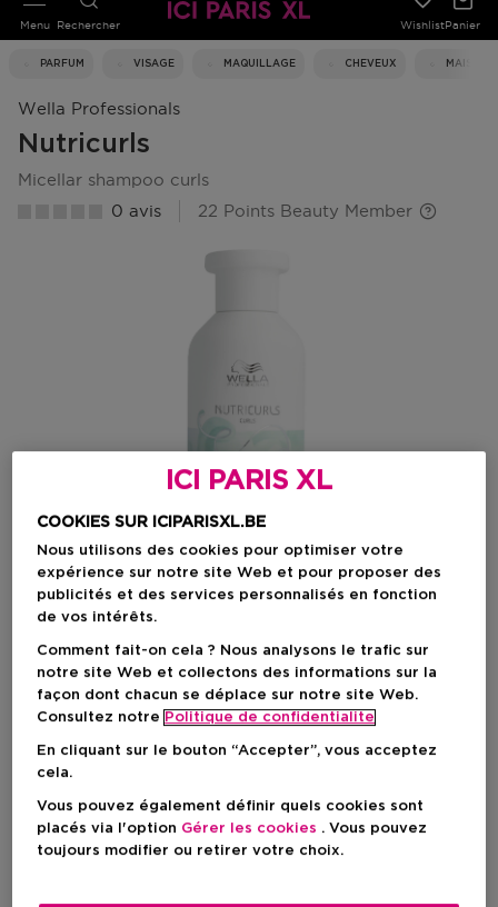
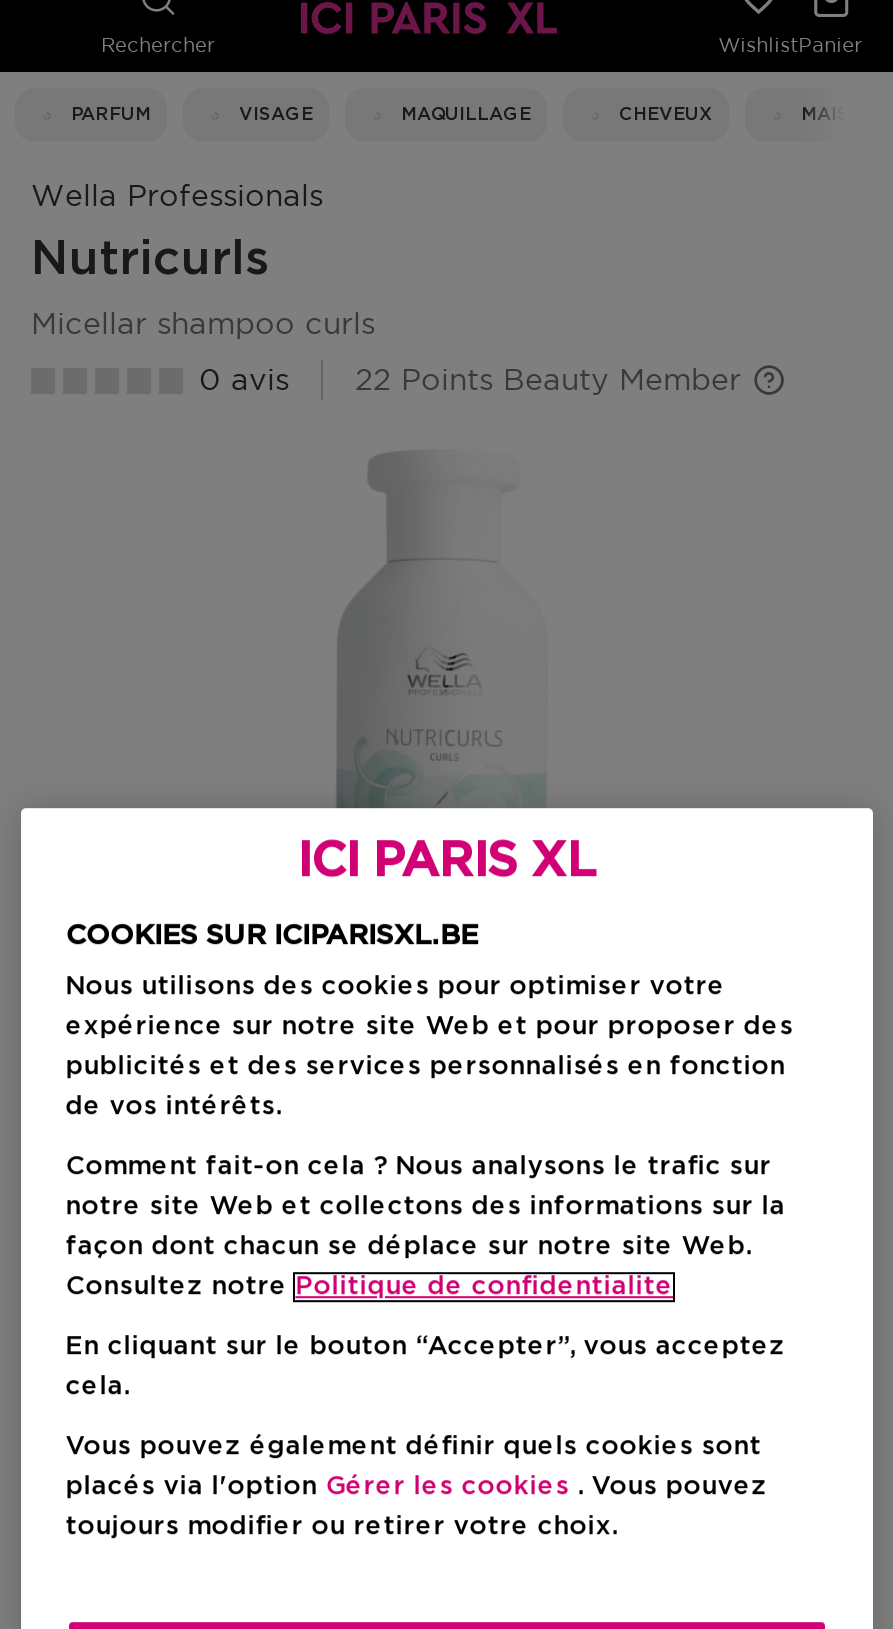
[19,19,49,31] Menu -> none

